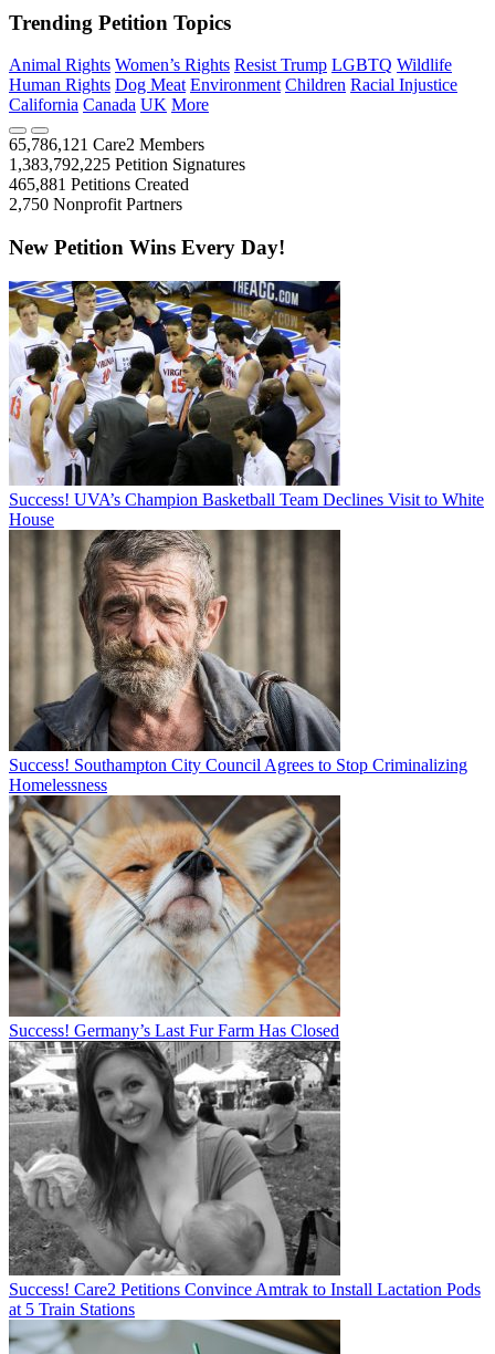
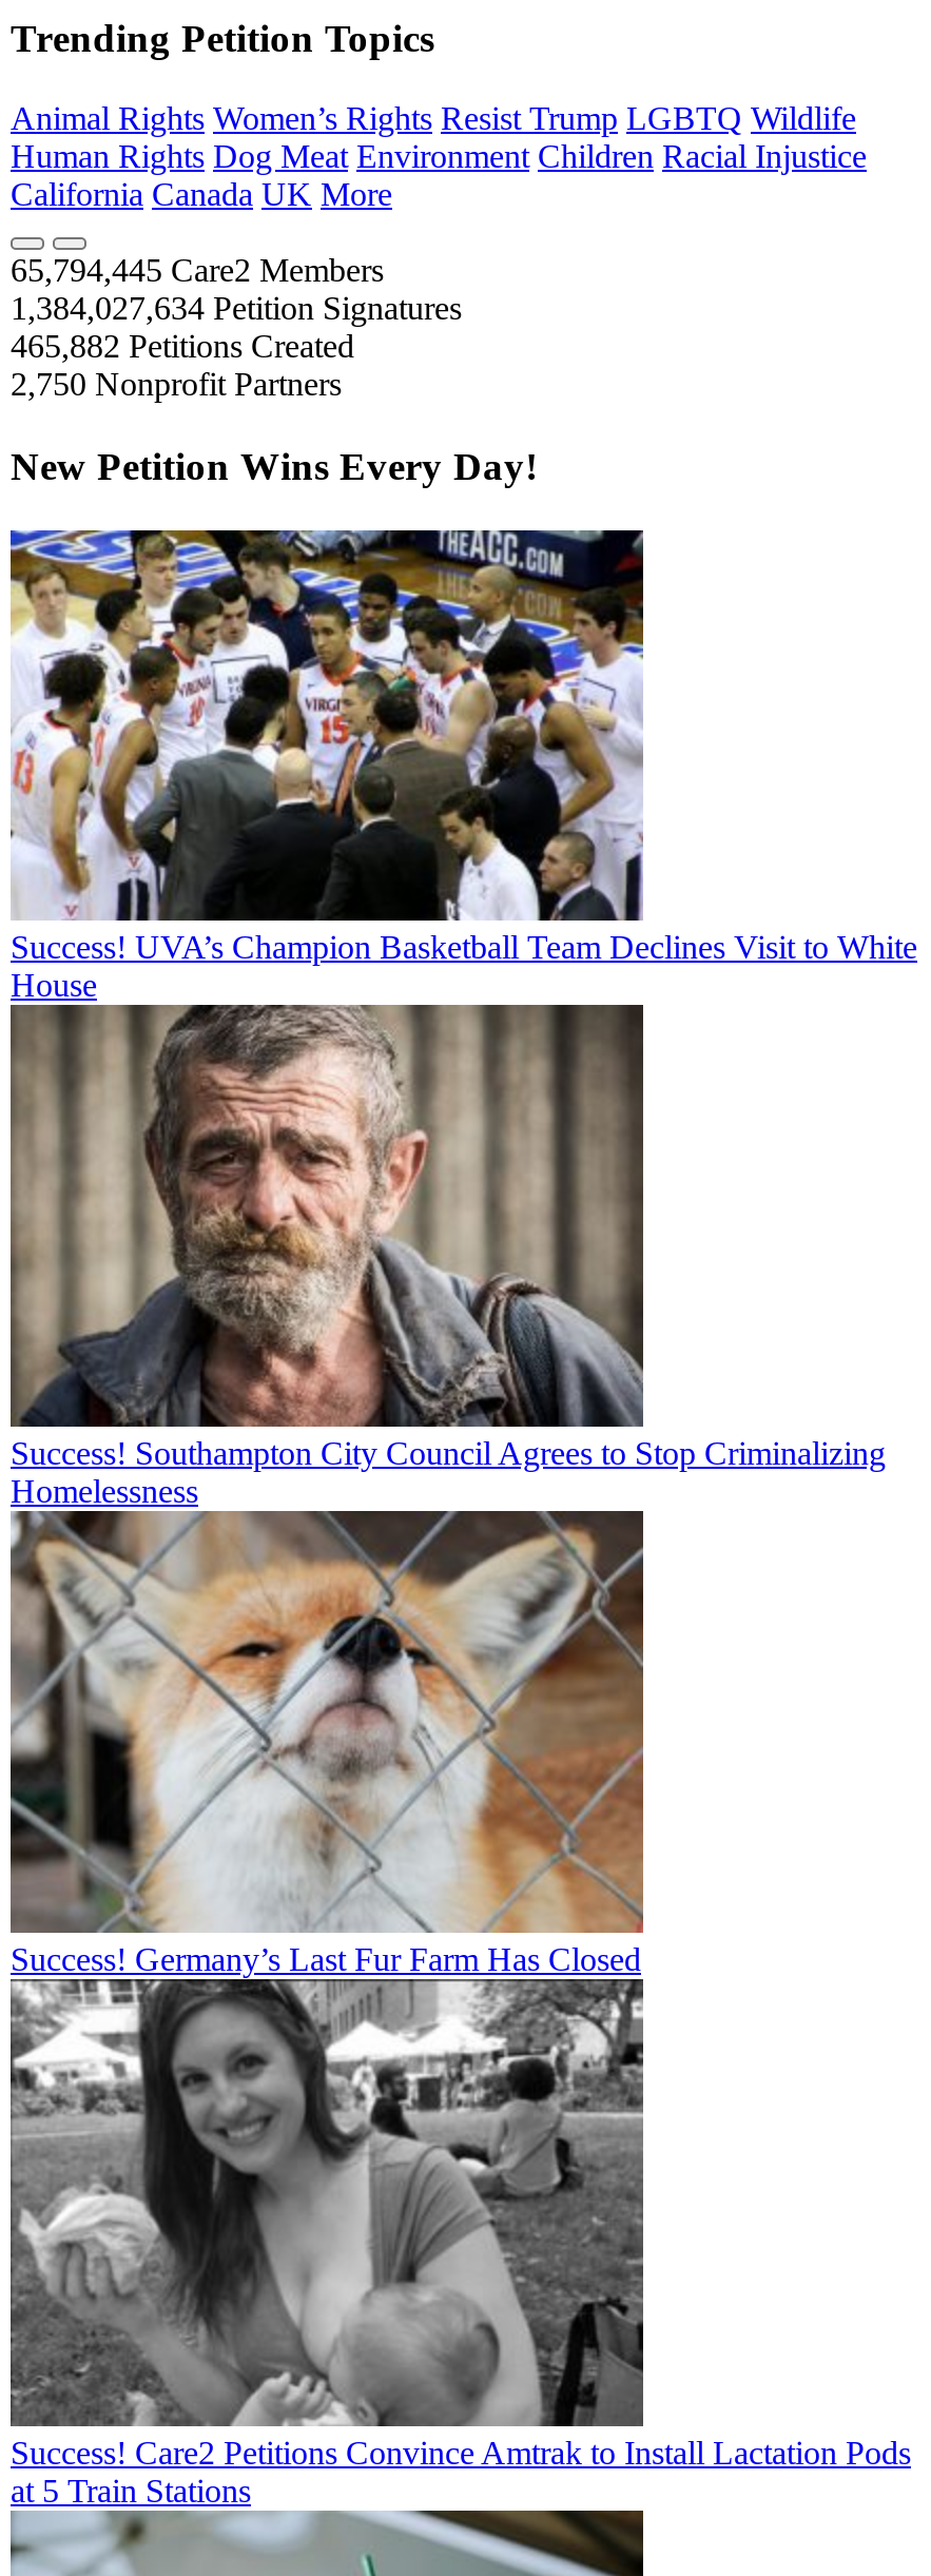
[9,135,204,154] 65,786,121 Care2 Members -> [11,253,384,289] 65,794,445 Care2 Members
[9,155,245,174] 1,383,792,225 Petition Signatures -> [11,291,462,327] 1,384,027,634 Petition Signatures
[9,175,189,194] 465,881 Petitions Created -> [11,329,354,365] 465,882 Petitions Created

